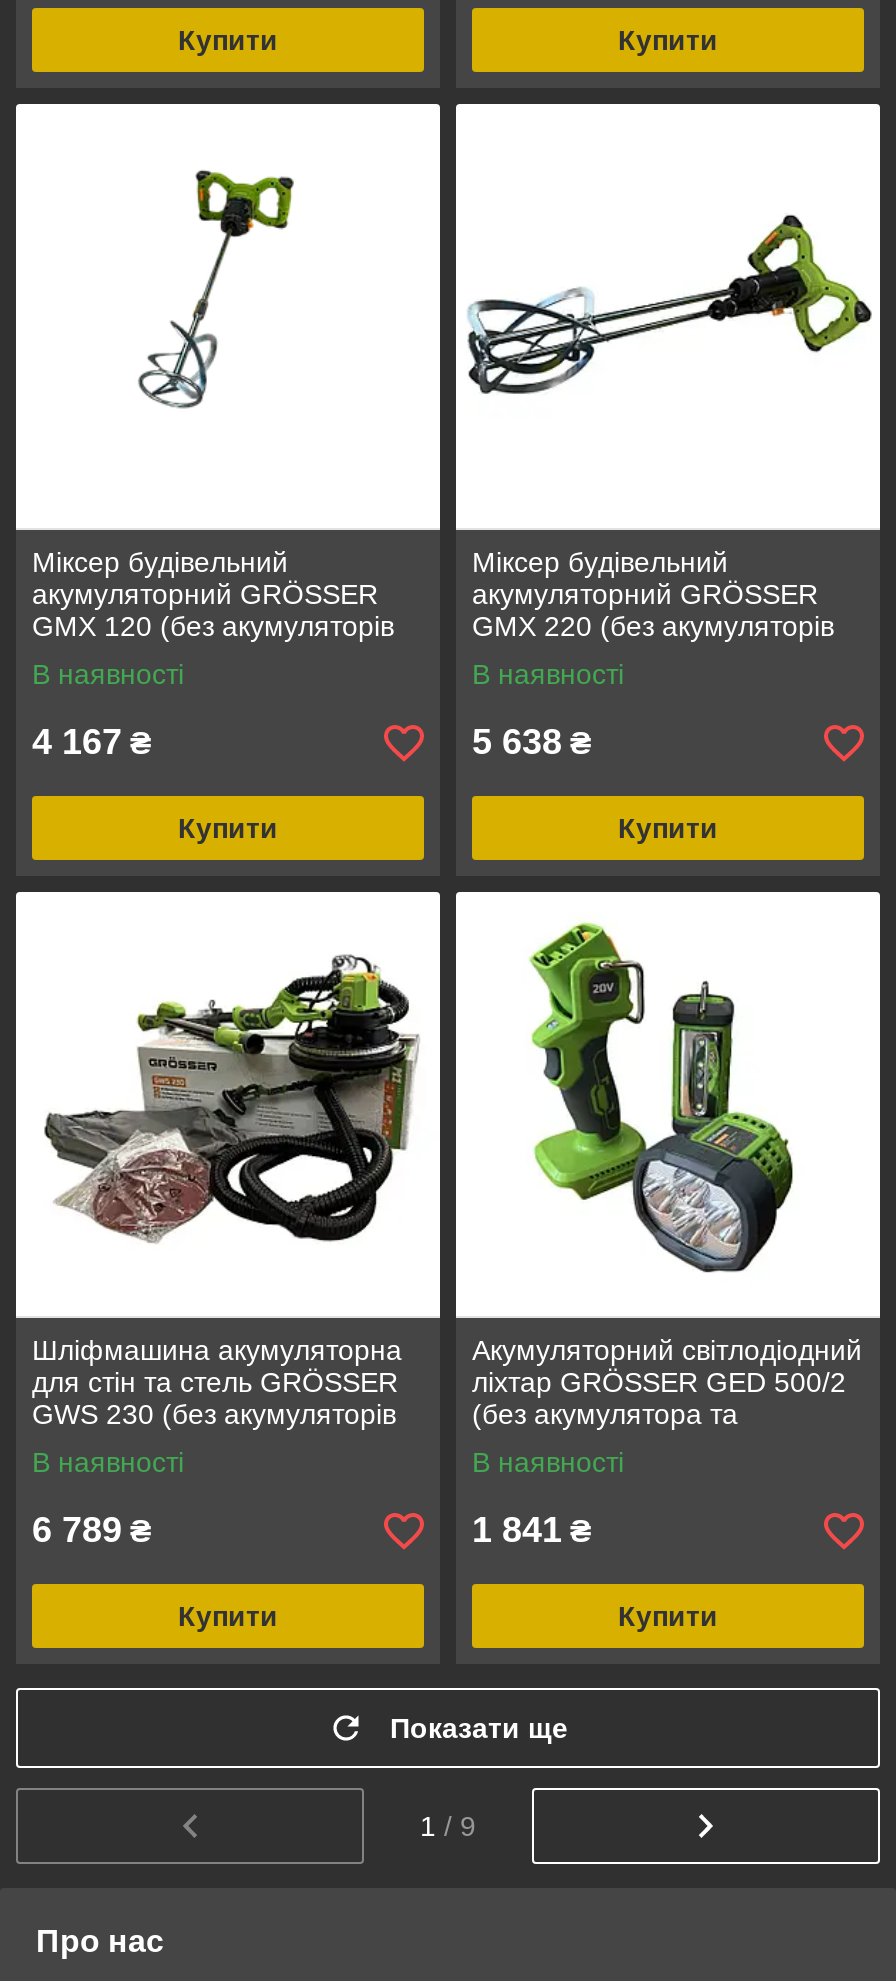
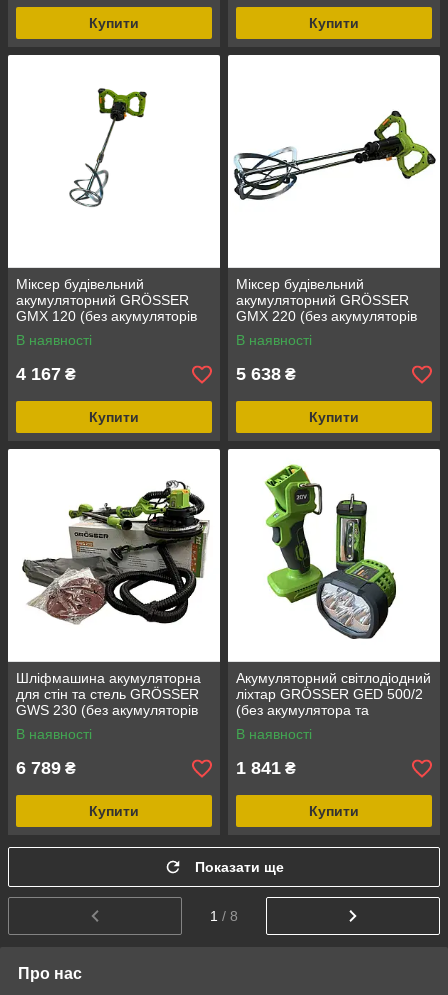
[420,1810,476,1842] 1 / 9 -> [210,908,238,924] 1 / 8

